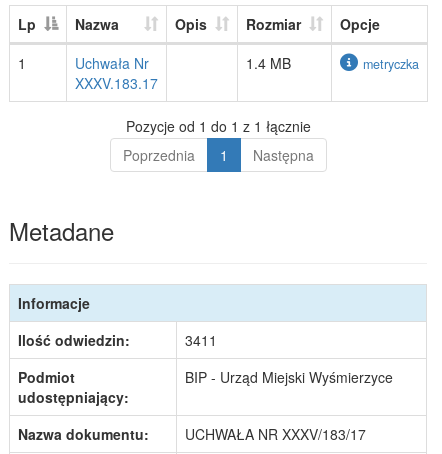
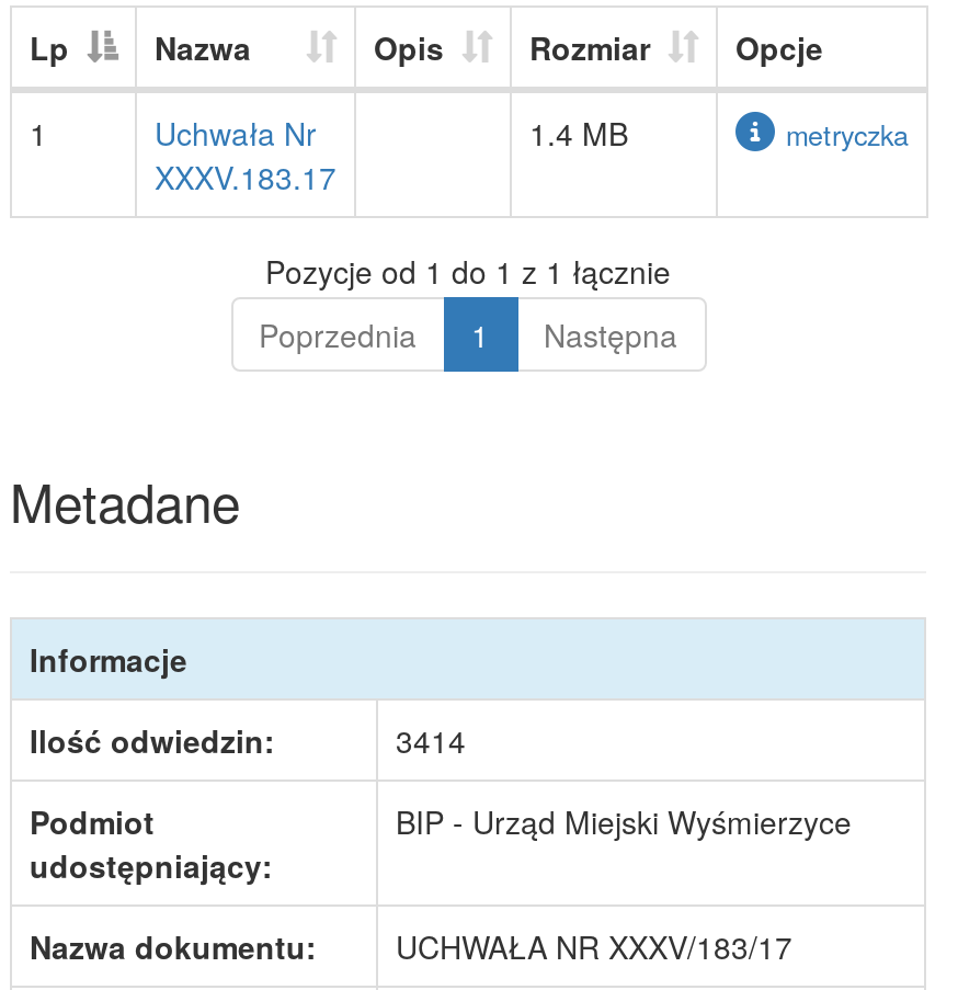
[185,330,217,350] 3411 -> [396,718,466,762] 3414

